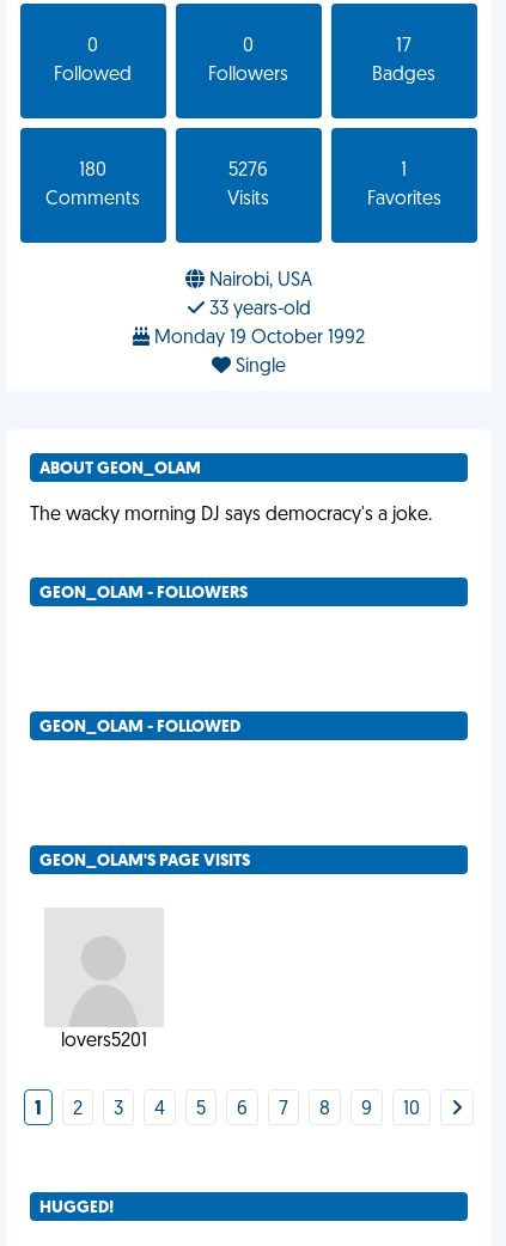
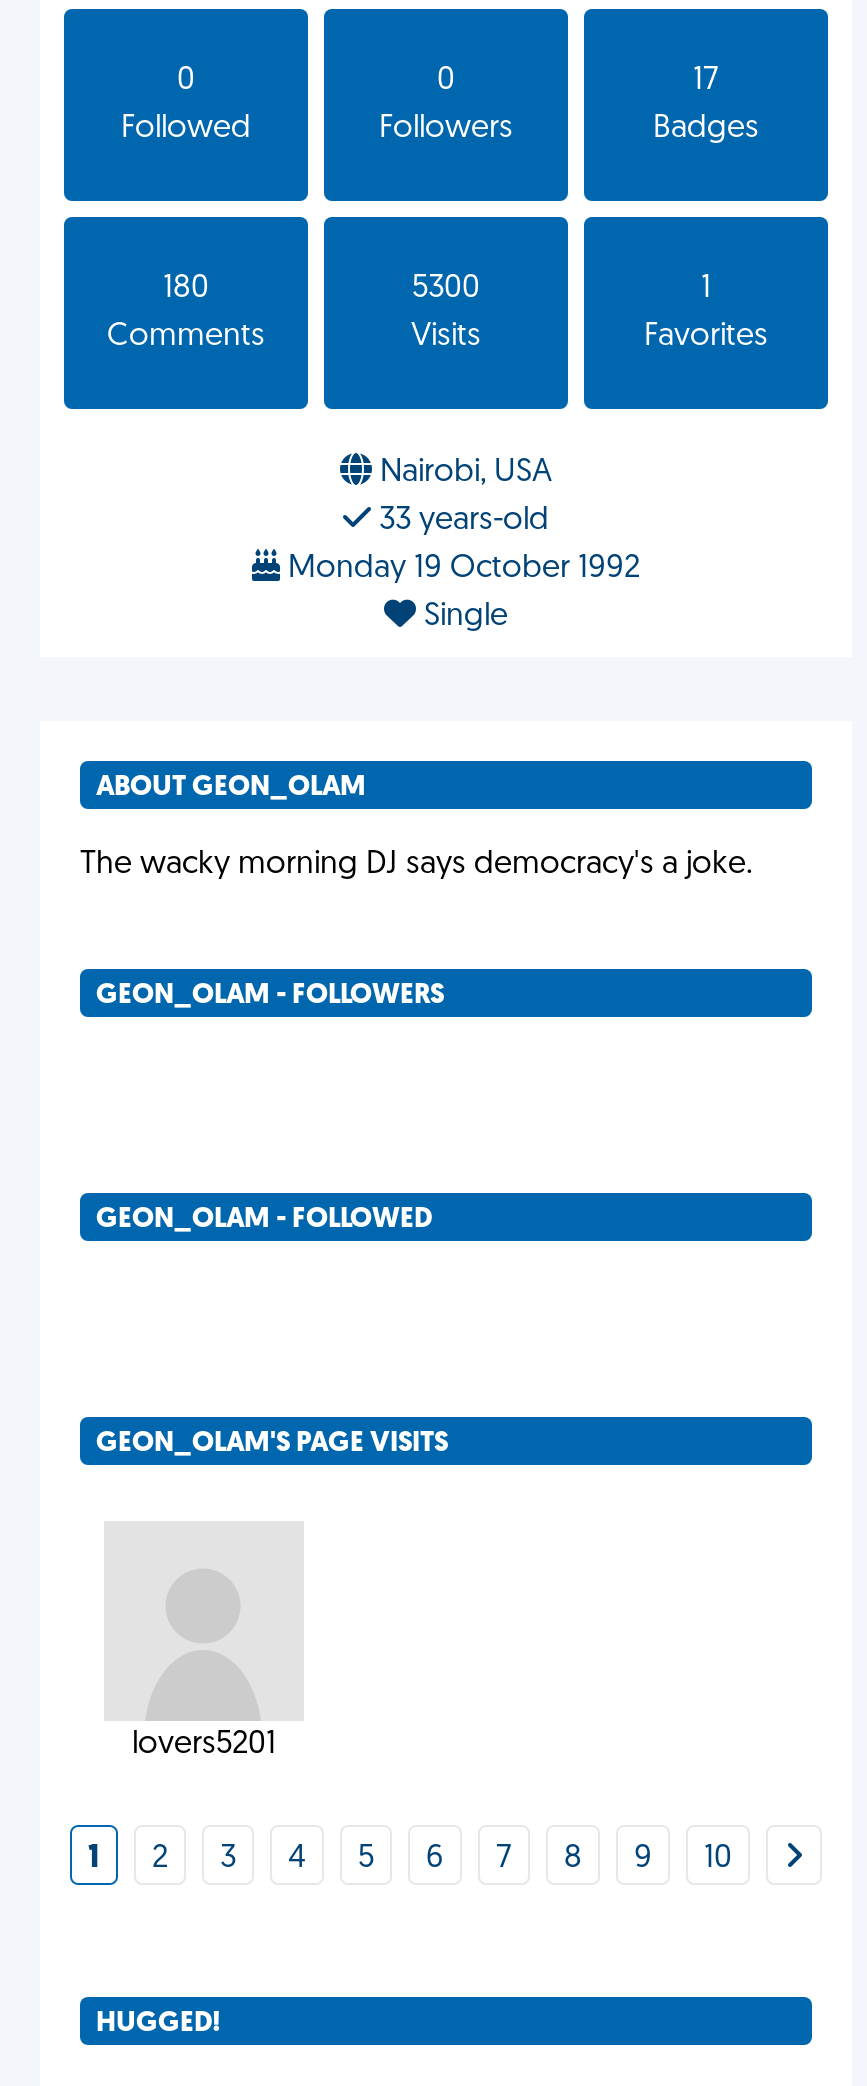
[229,161,269,181] 5276 -> [412,273,480,305] 5300

